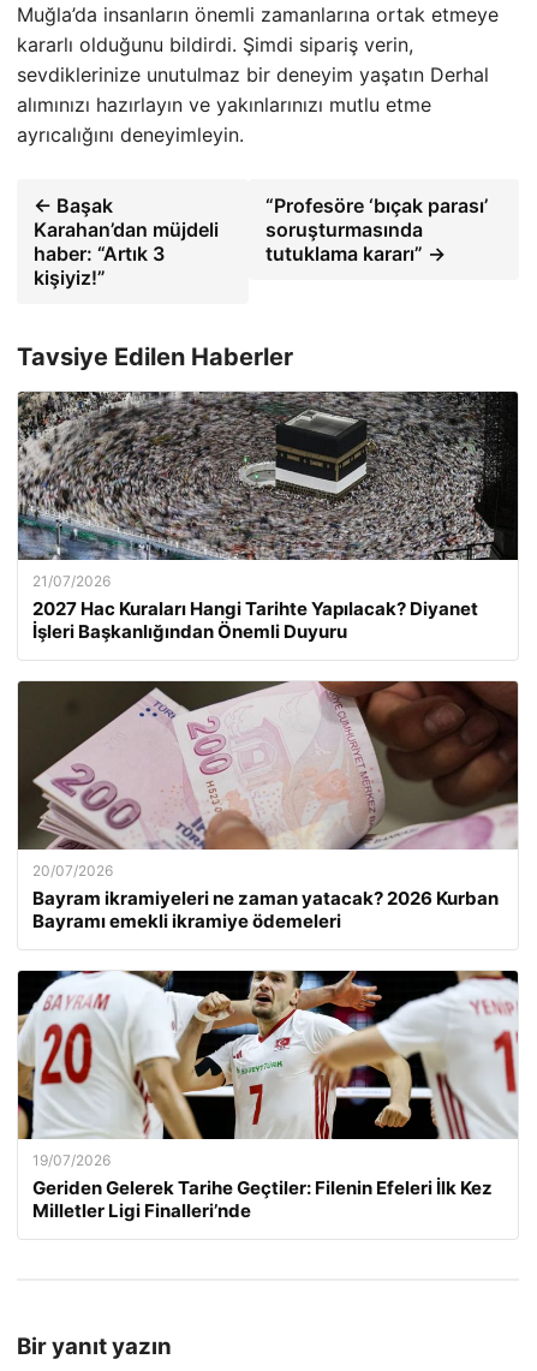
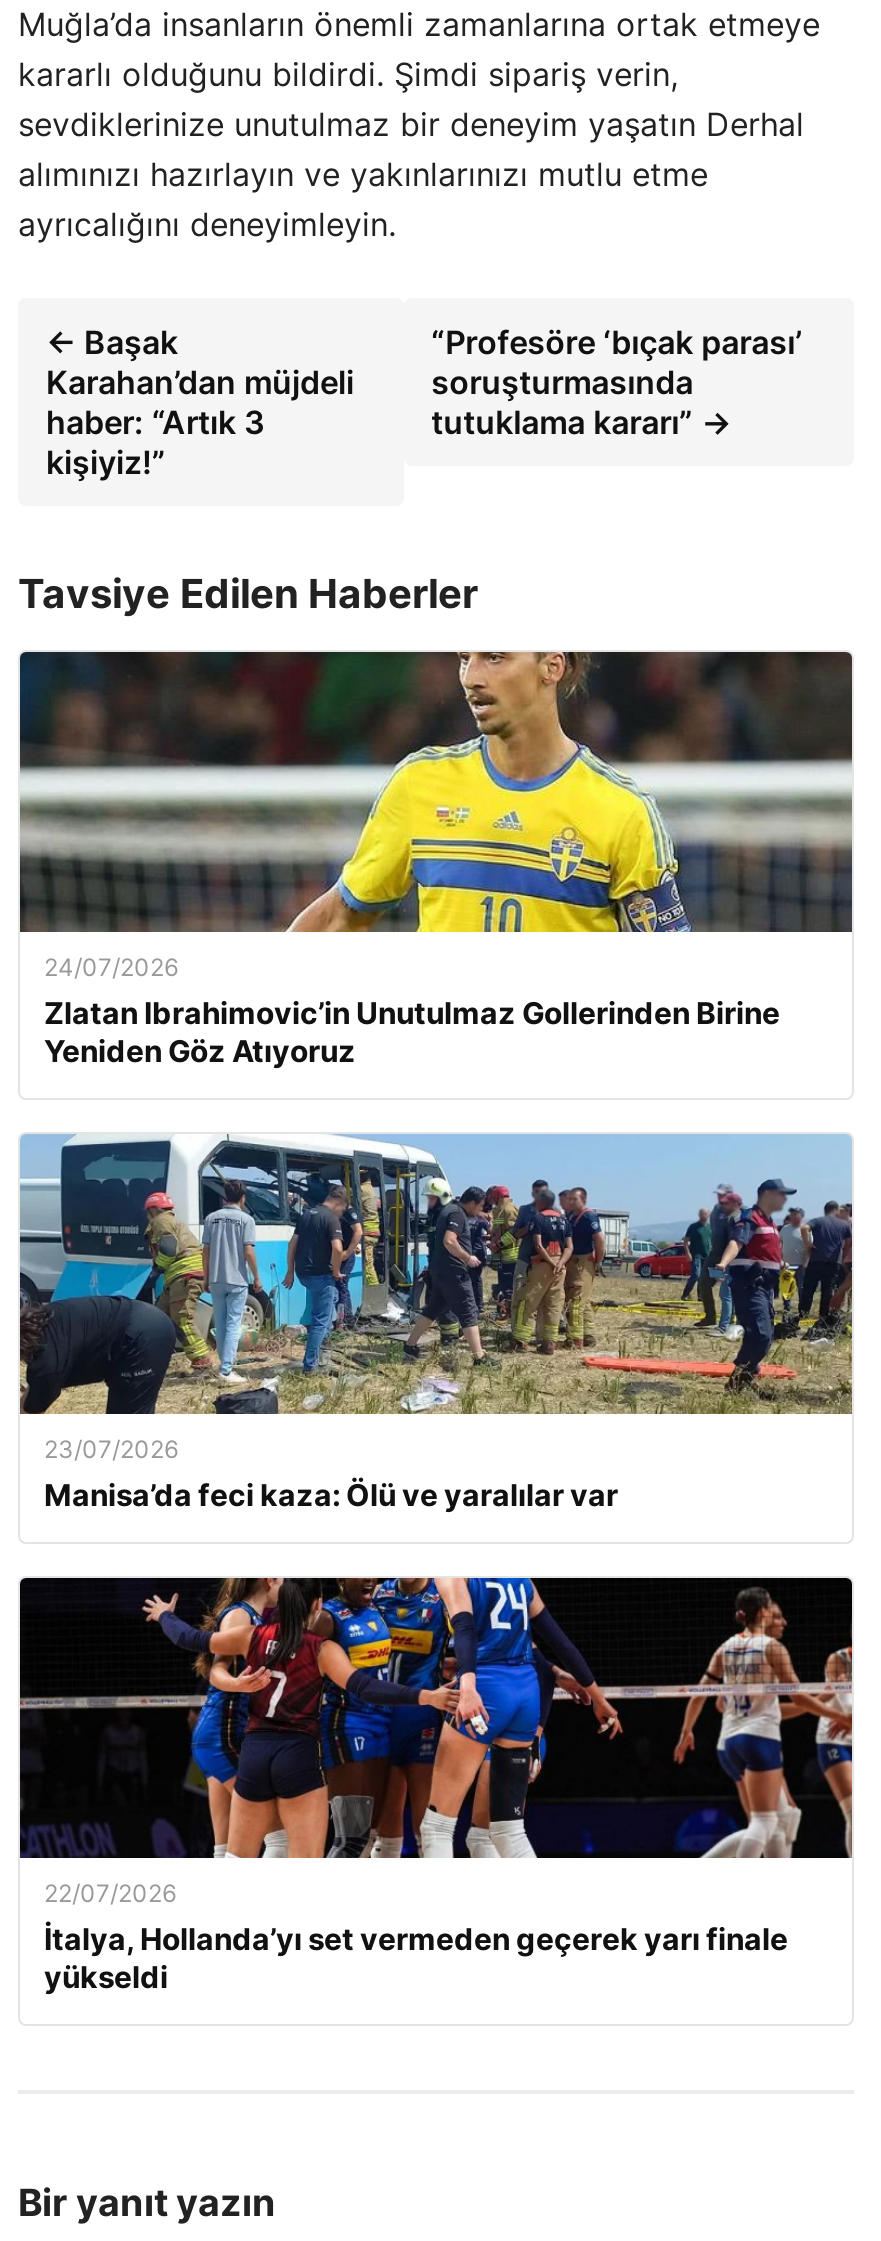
[17,391,518,643] [image] | 21/07/2026 | 2027 Hac Kuraları Hangi Tarihte Yapılacak? Diyanet | İşleri Başkanlığından Önemli Duyuru -> [20,650,854,1070] [image] | 24/07/2026 | Zlatan Ibrahimovic’in Unutulmaz Gollerinden Birine | Yeniden Göz Atıyoruz
[17,680,519,933] [image] | 20/07/2026 | Bayram ikramiyeleri ne zaman yatacak? 2026 Kurban | Bayramı emekli ikramiye ödemeleri -> [18,1134,854,1514] [image] | 23/07/2026 | Manisa’da feci kaza: Ölü ve yaralılar var
[17,970,518,1222] [image] | 19/07/2026 | Geriden Gelerek Tarihe Geçtiler: Filenin Efeleri İlk Kez | Milletler Ligi Finalleri’nde -> [18,1576,854,1996] [image] | 22/07/2026 | İtalya, Hollanda’yı set vermeden geçerek yarı finale | yükseldi

